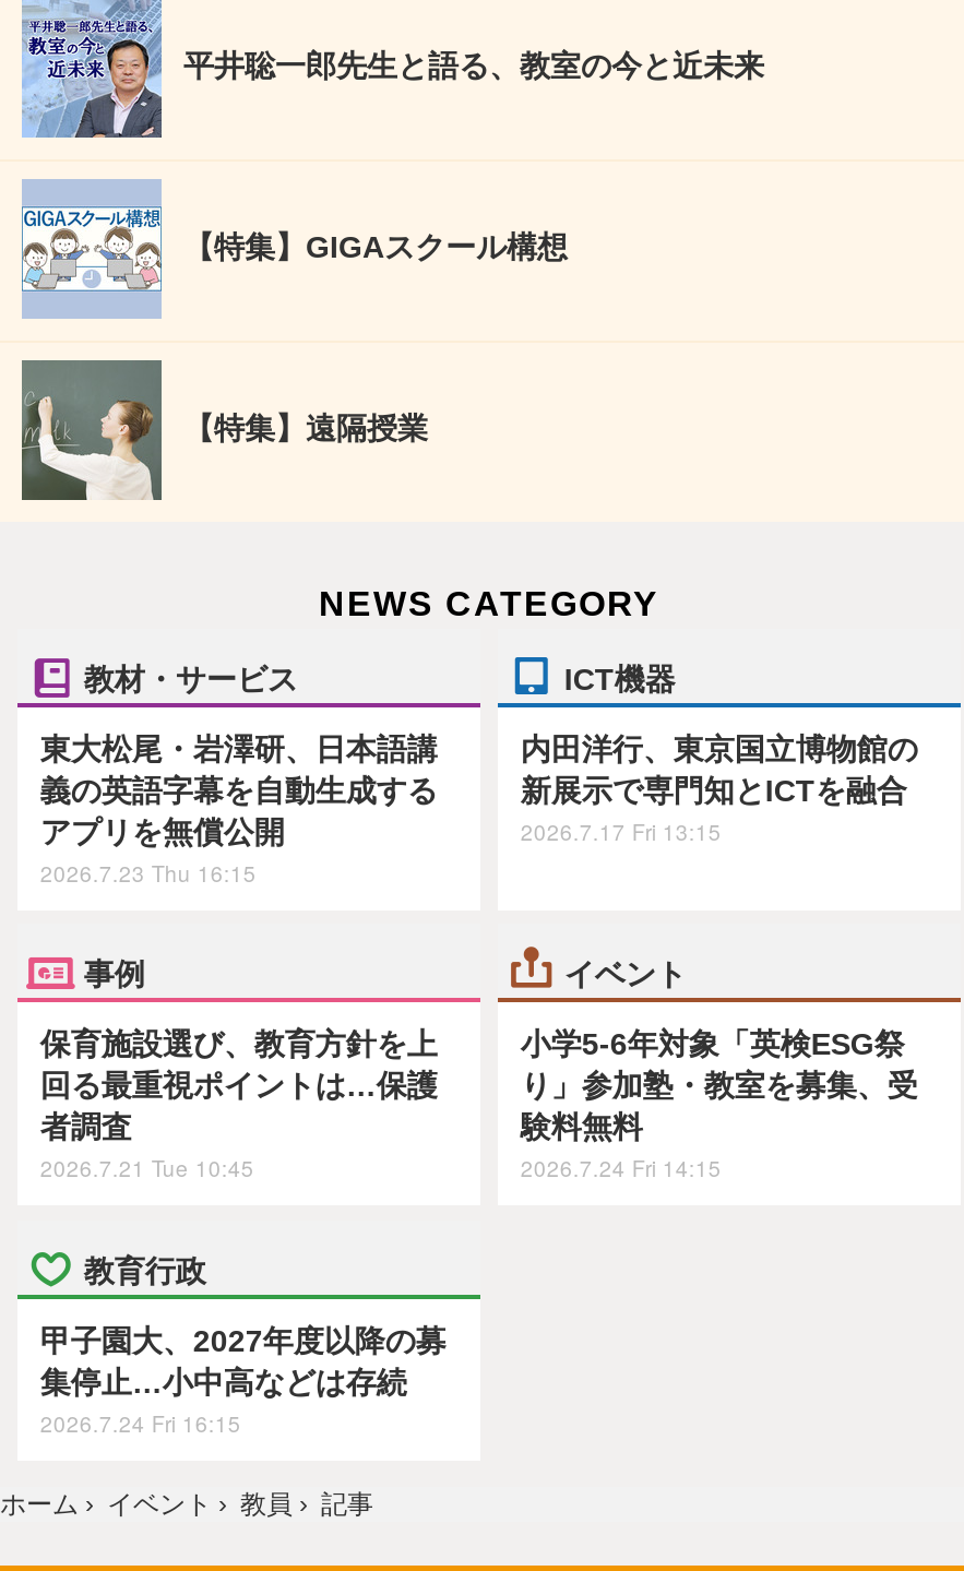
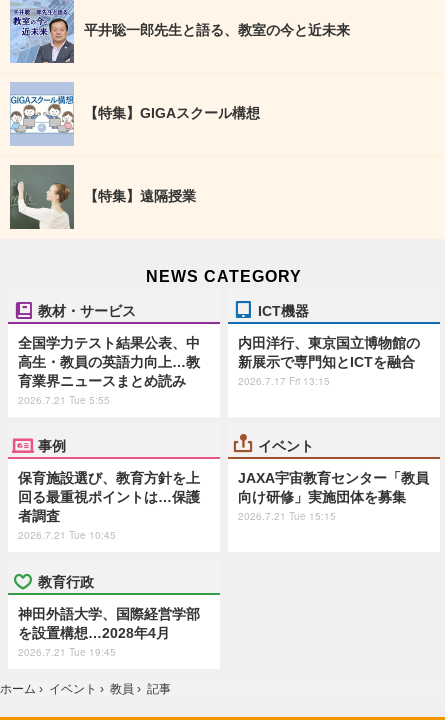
[40,731,438,888] 東大松尾・岩澤研、日本語講 | 義の英語字幕を自動生成する | アプリを無償公開 | 2026.7.23 Thu 16:15 -> [18,335,200,407] 全国学力テスト結果公表、中 | 高生・教員の英語力向上…教 | 育業界ニュースまとめ読み | 2026.7.21 Tue 5:55
[521,1027,918,1184] 小学5-6年対象「英検ESG祭 | り」参加塾・教室を募集、受 | 験料無料 | 2026.7.24 Fri 14:15 -> [238,470,429,523] JAXA宇宙教育センター「教員 | 向け研修」実施団体を募集 | 2026.7.21 Tue 15:15
[40,1323,446,1438] 甲子園大、2027年度以降の募 | 集停止…小中高などは存続 | 2026.7.24 Fri 16:15 -> [18,606,200,659] 神田外語大学、国際経営学部 | を設置構想…2028年4月 | 2026.7.21 Tue 19:45

